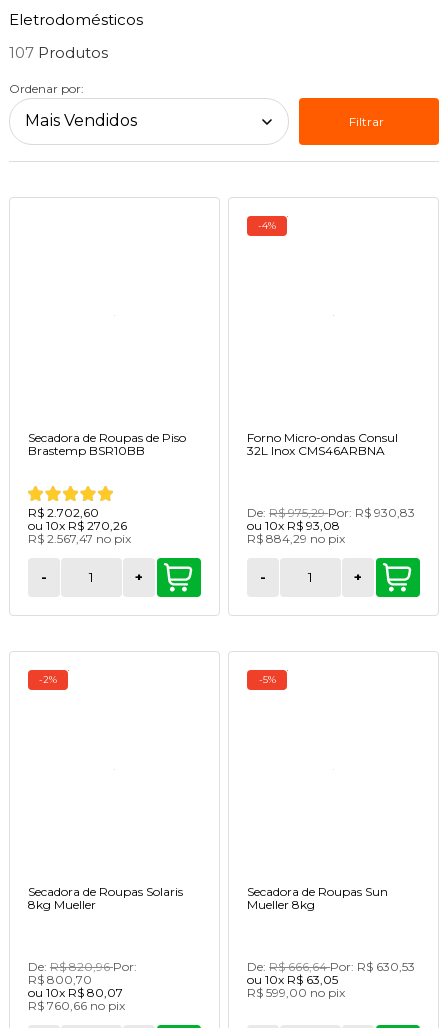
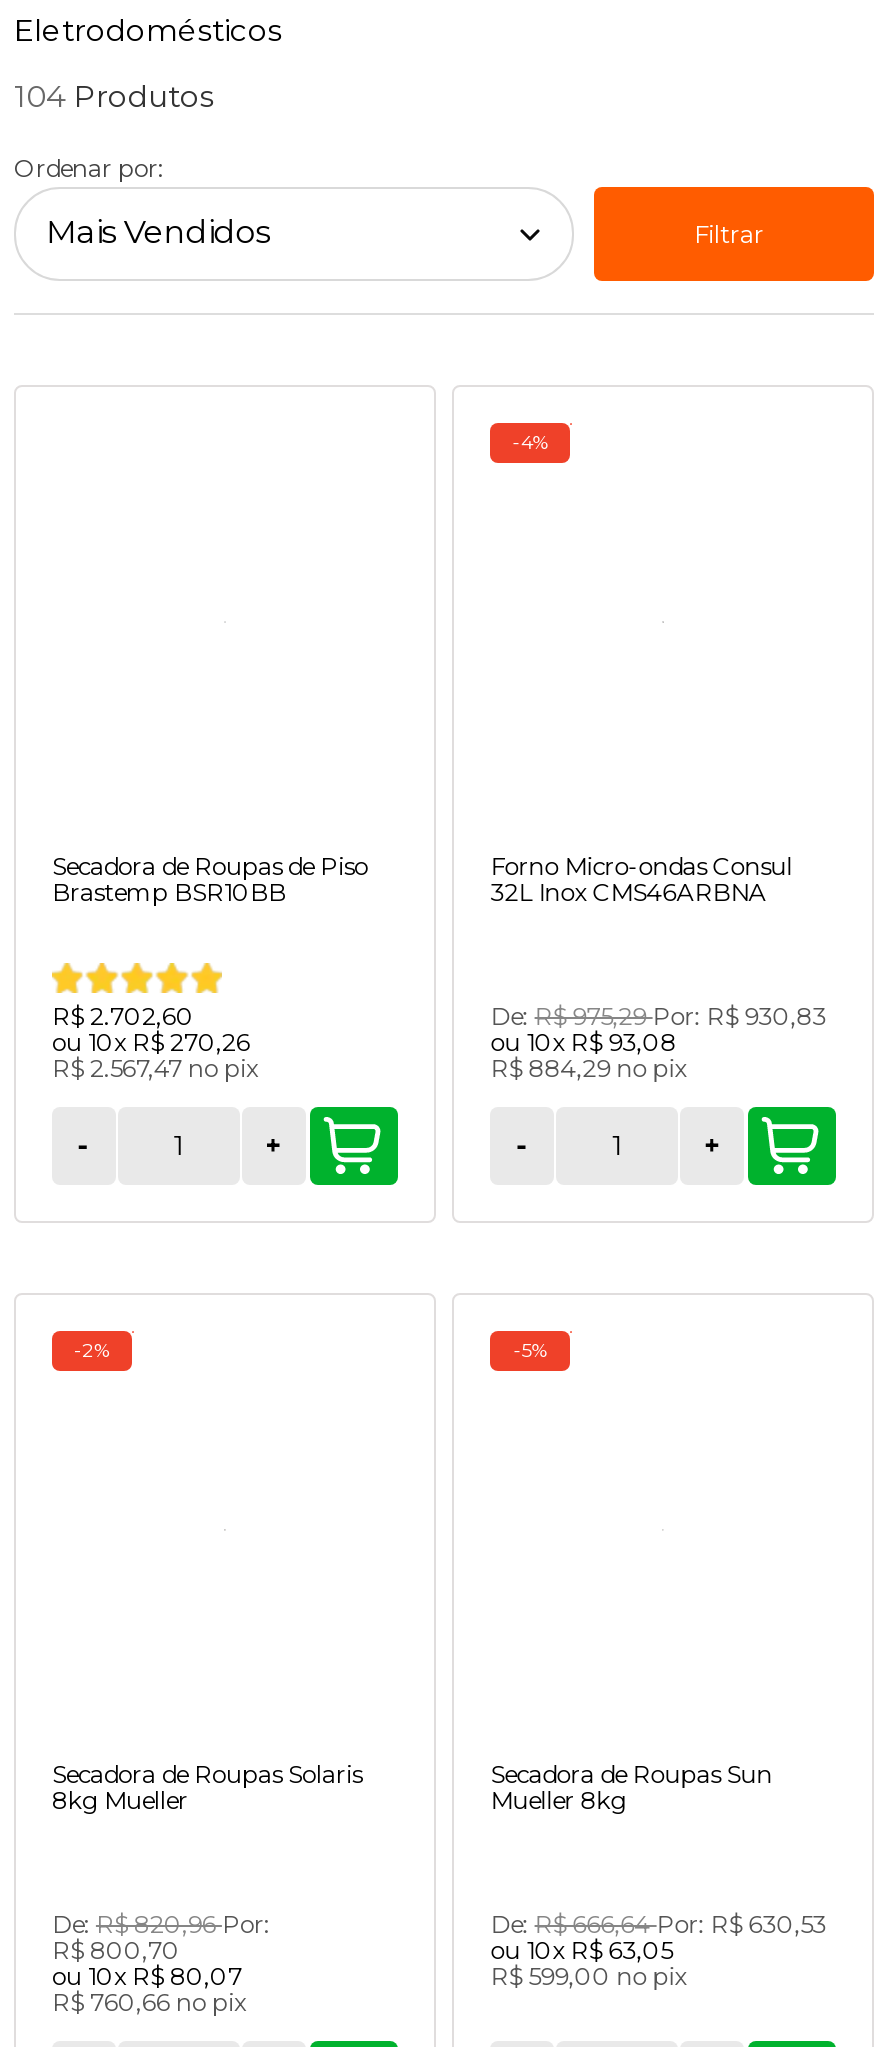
[9,43,34,62] 107 -> [14,77,66,115] 104

